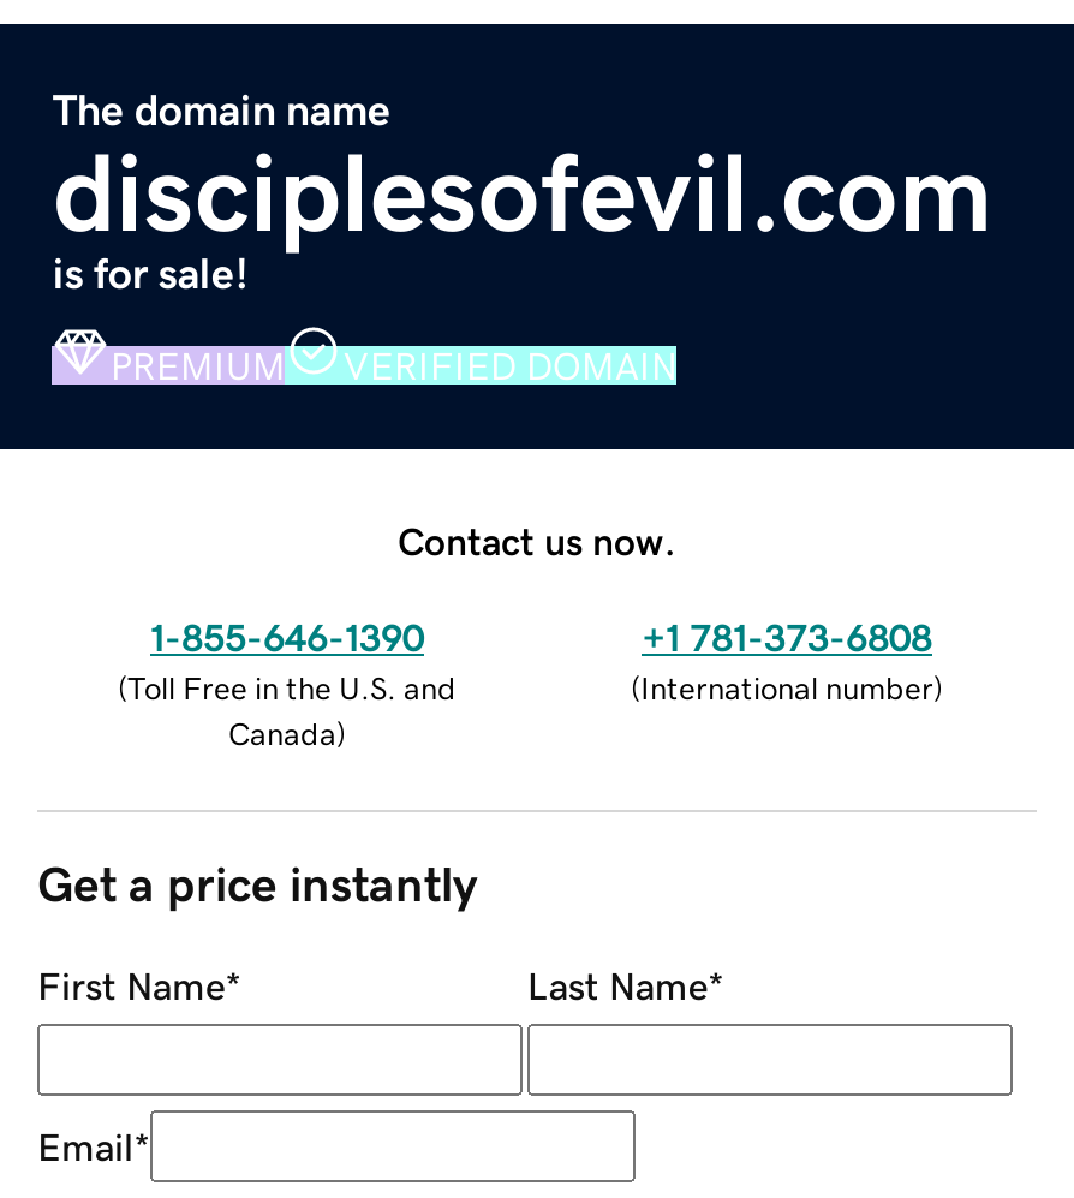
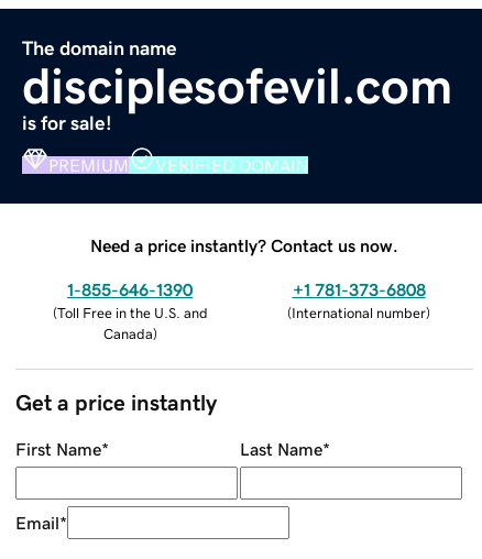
[398,521,676,559] Contact us now. -> [90,236,398,254] Need a price instantly? Contact us now.

